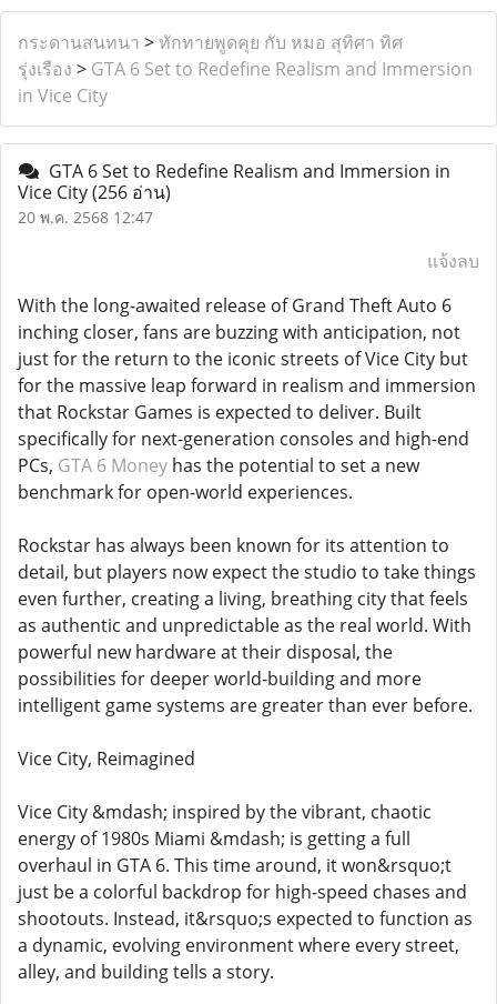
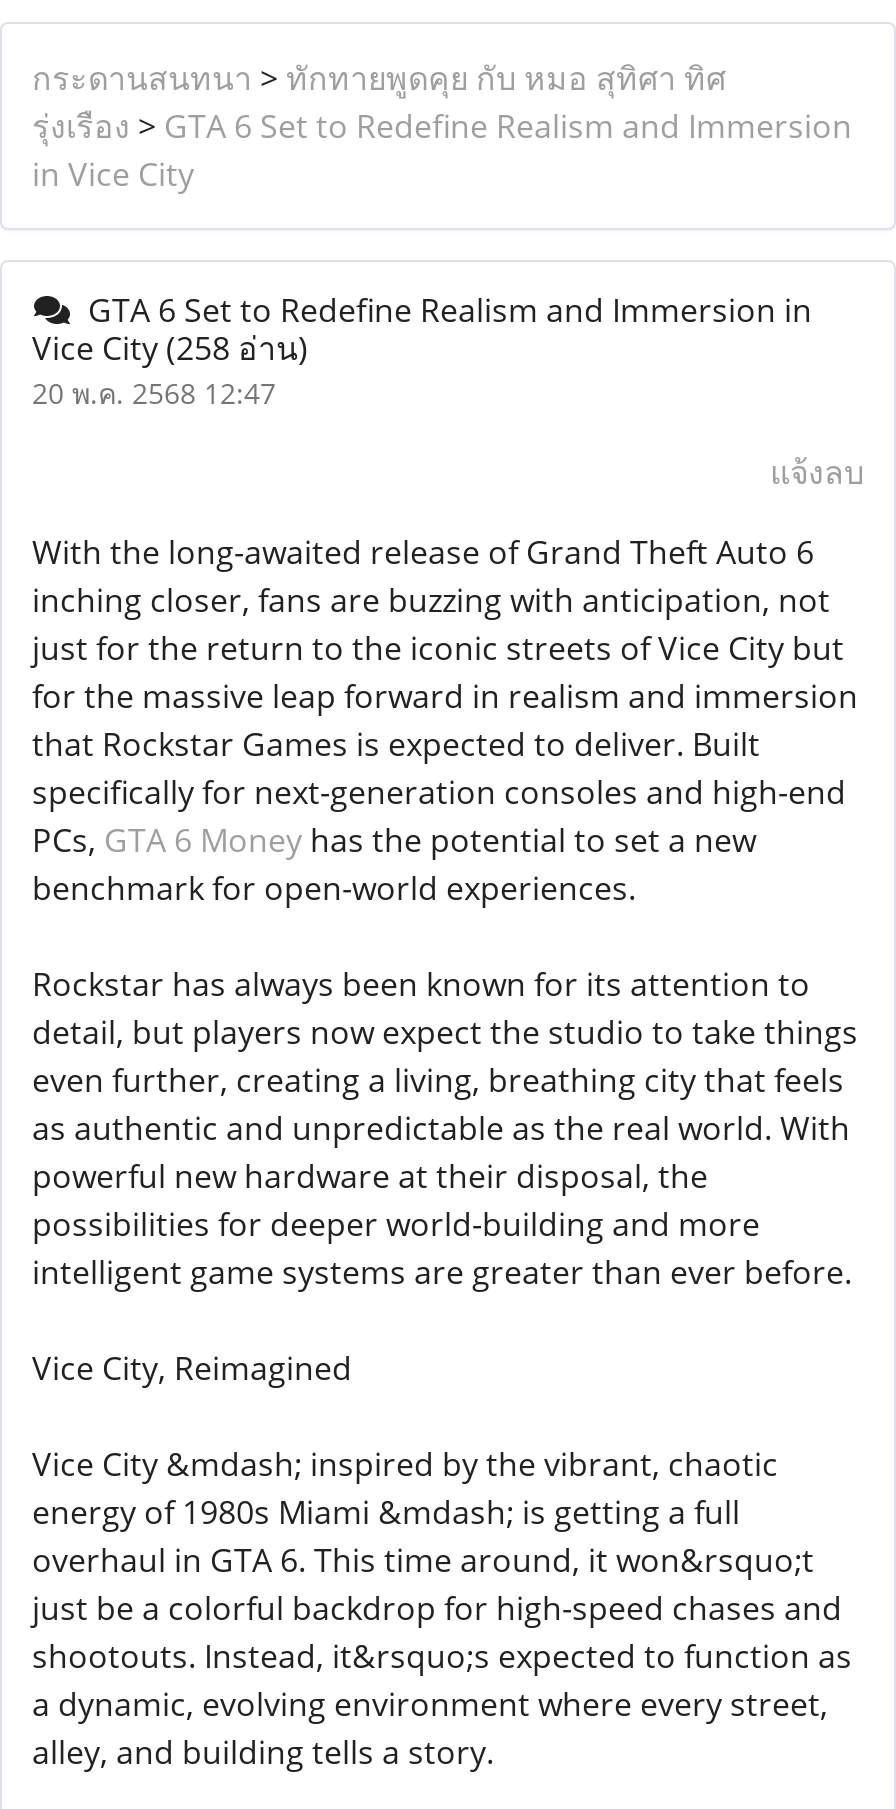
[18,180,171,204] Vice City (256 อ่าน) -> [32,326,308,370] Vice City (258 อ่าน)

